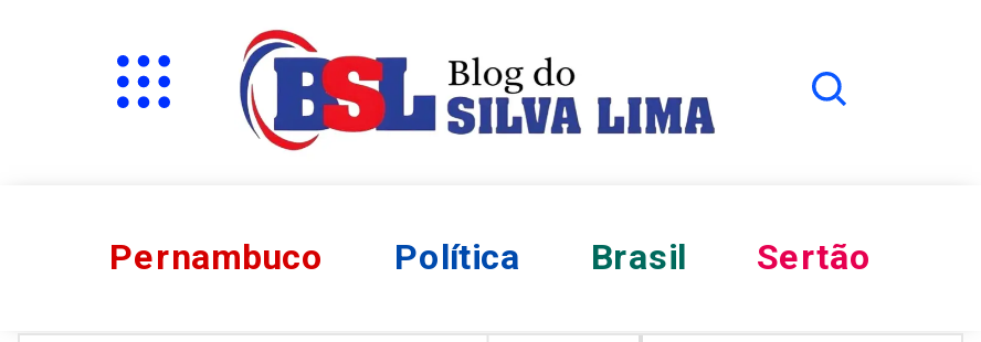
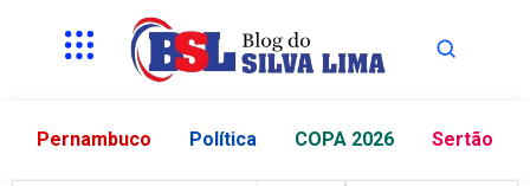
[591,236,686,278] Brasil -> [295,128,394,151] COPA 2026

